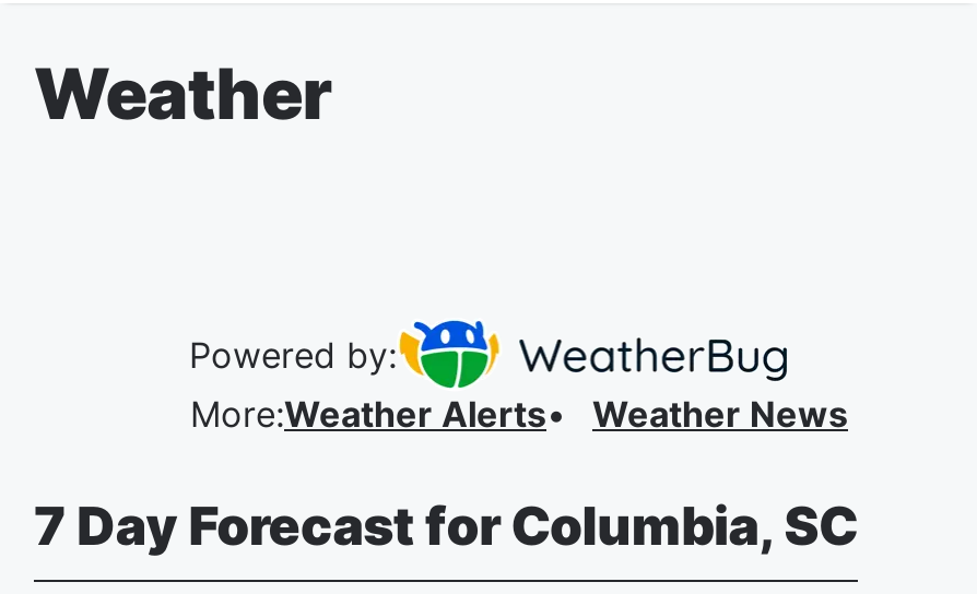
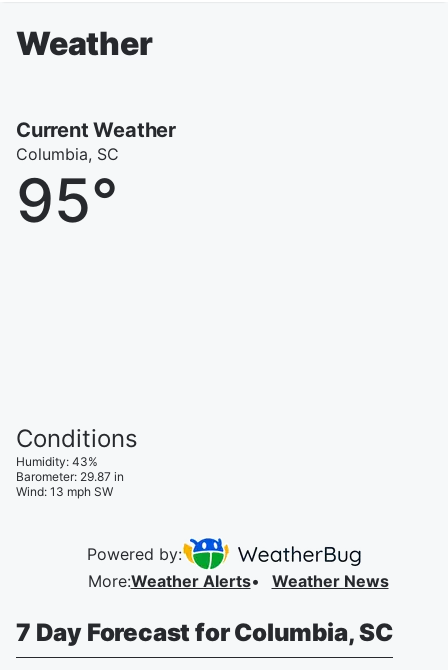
none -> [16,118,176,236] Current Weather | Columbia, SC | 95°
none -> [16,424,138,499] Conditions | Humidity: 43% | Barometer: 29.87 in | Wind: 13 mph SW

